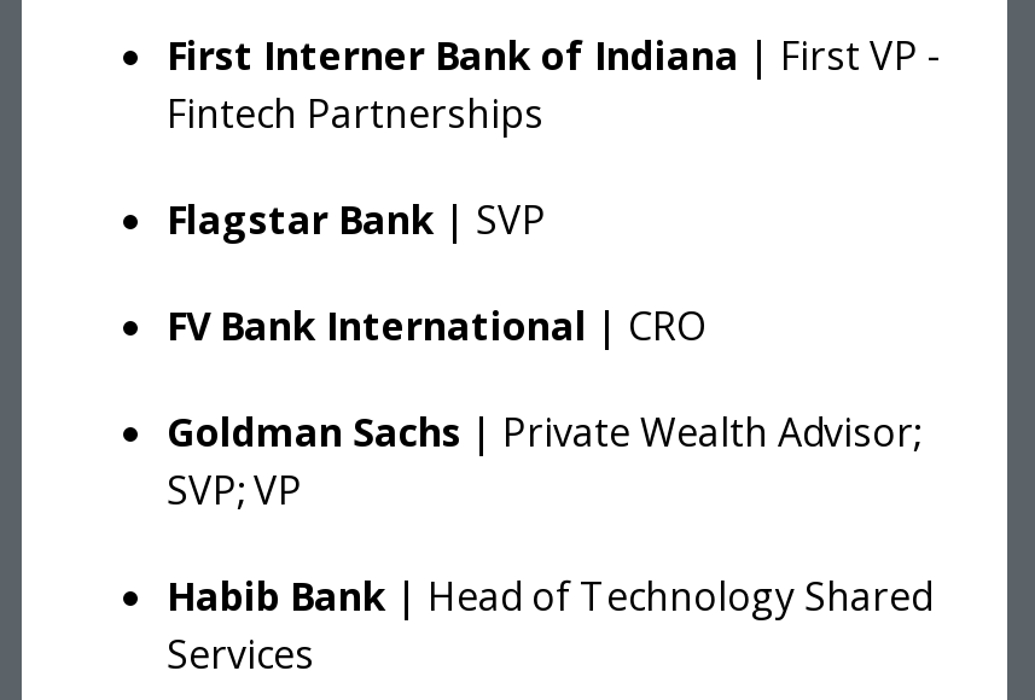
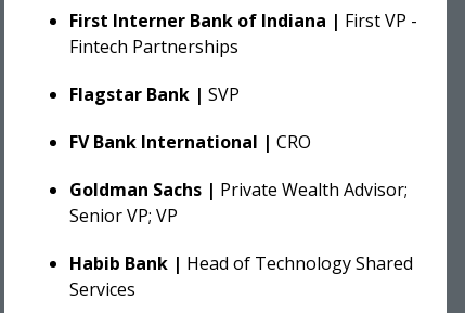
[167,463,302,517] SVP; VP -> [69,204,178,227] Senior VP; VP

